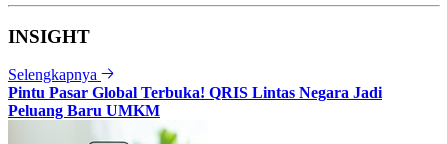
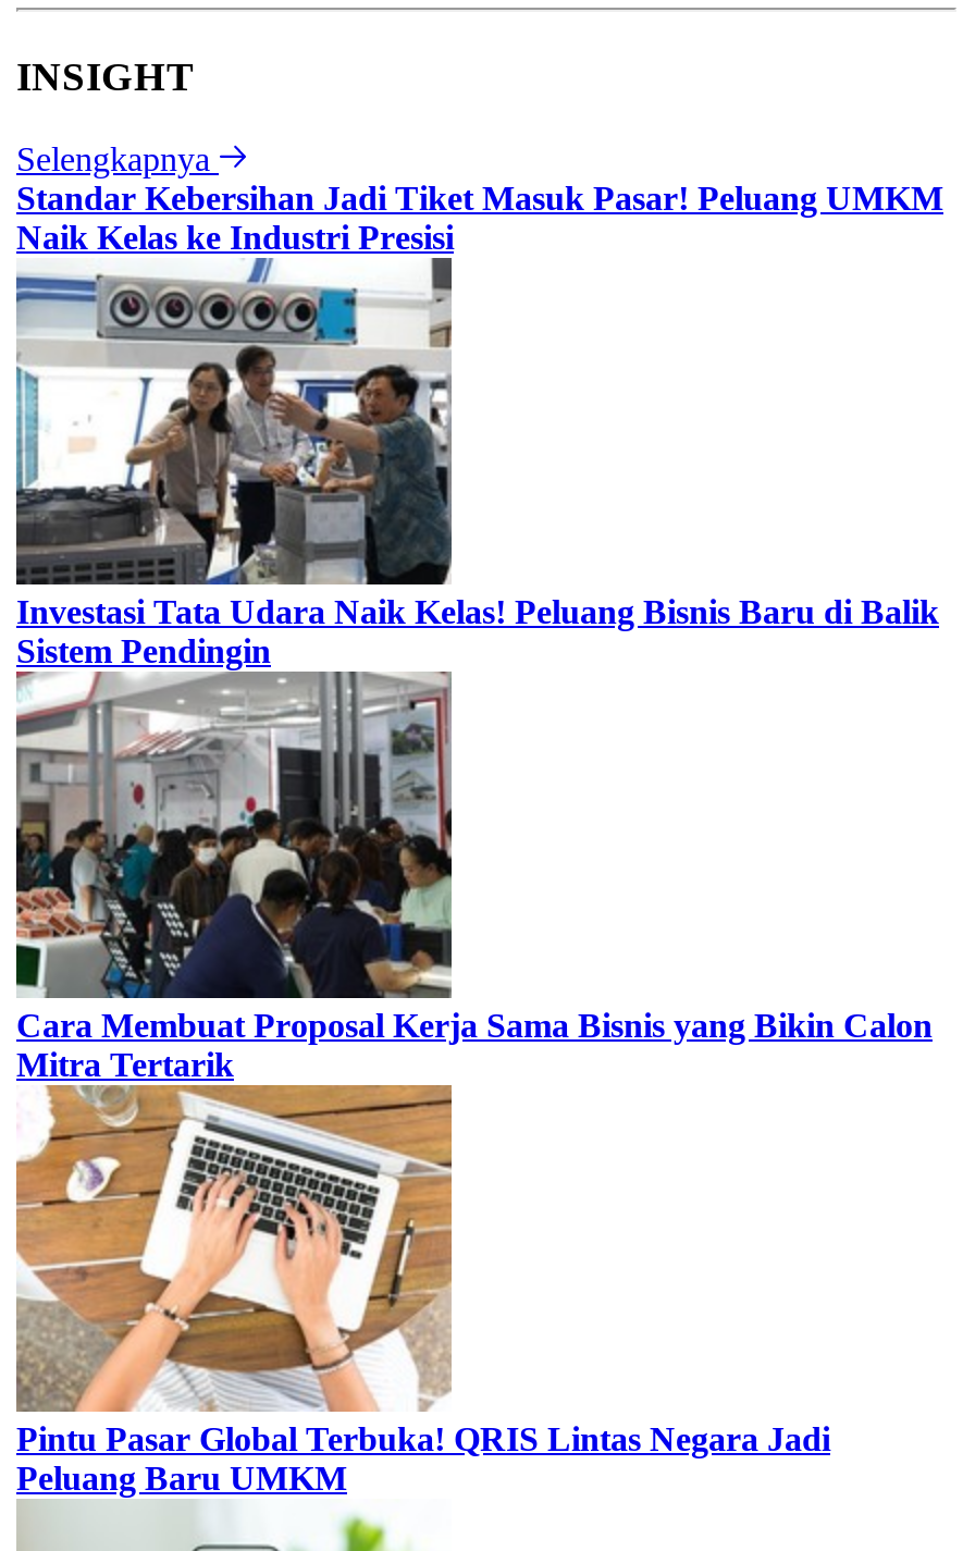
none -> [14,669,933,1083] [image] | Cara Membuat Proposal Kerja Sama Bisnis yang Bikin Calon | Mitra Tertarik
none -> [16,180,943,256] Standar Kebersihan Jadi Tiket Masuk Pasar! Peluang UMKM | Naik Kelas ke Industri Presisi
none -> [16,273,939,670] [image] | Investasi Tata Udara Naik Kelas! Peluang Bisnis Baru di Balik | Sistem Pendingin
none -> [16,1083,454,1416] [image]

